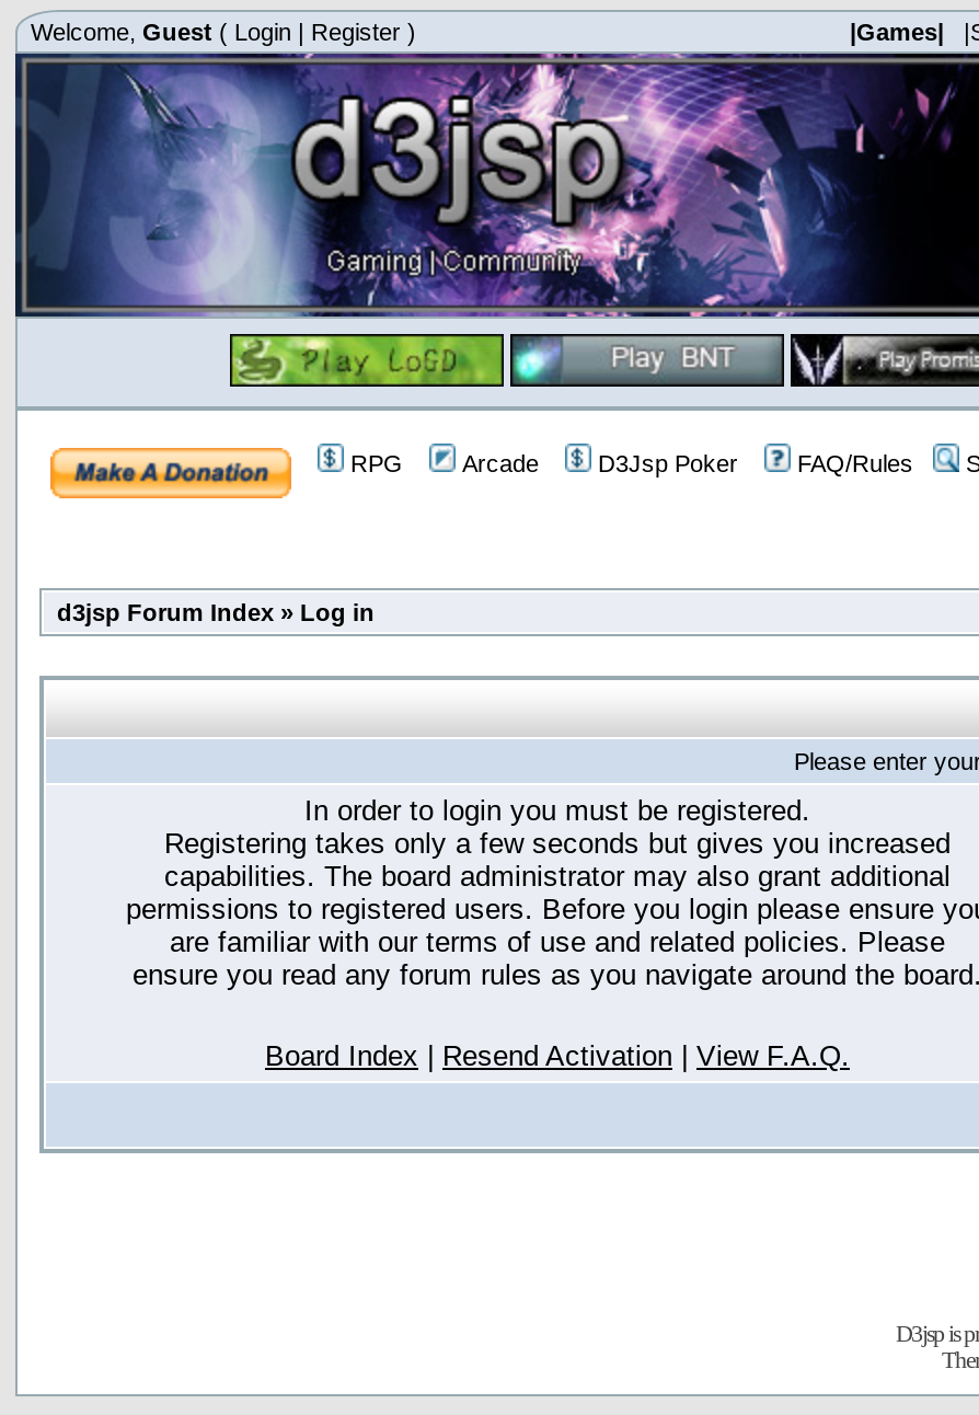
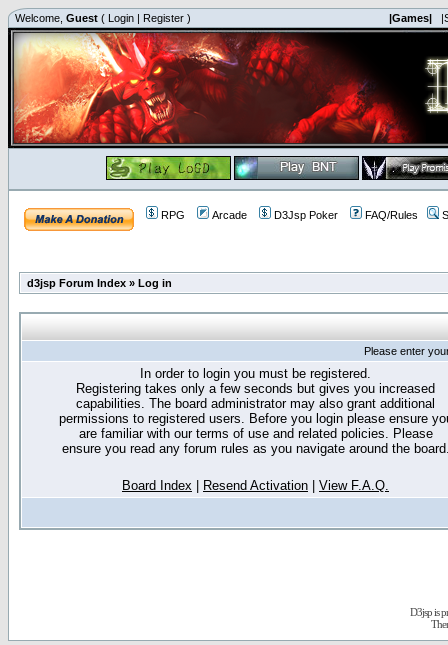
[15,51,972,319] [image] -> [8,27,445,149] [image]

